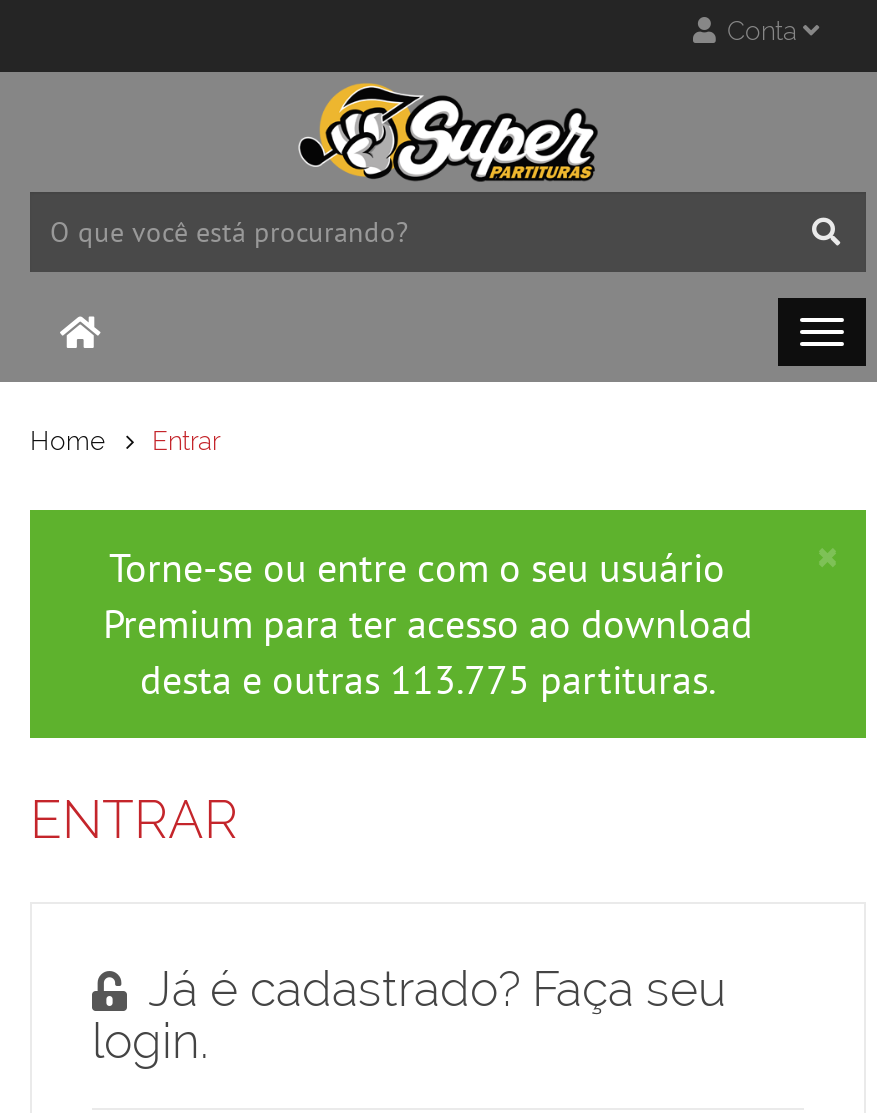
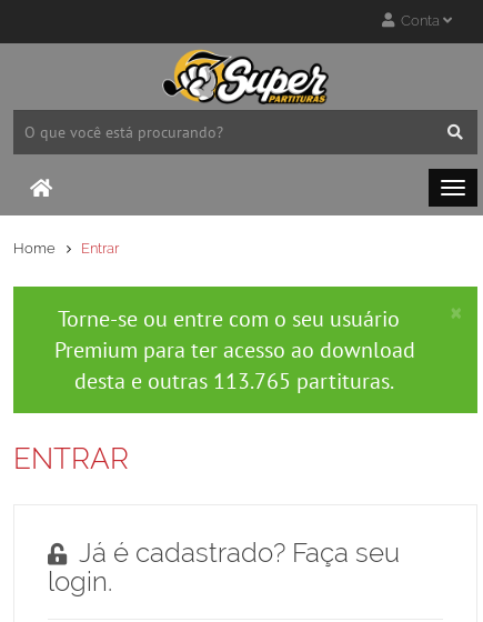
[140,654,716,706] desta e outras 113.775 partituras. -> [74,367,394,395] desta e outras 113.765 partituras.

